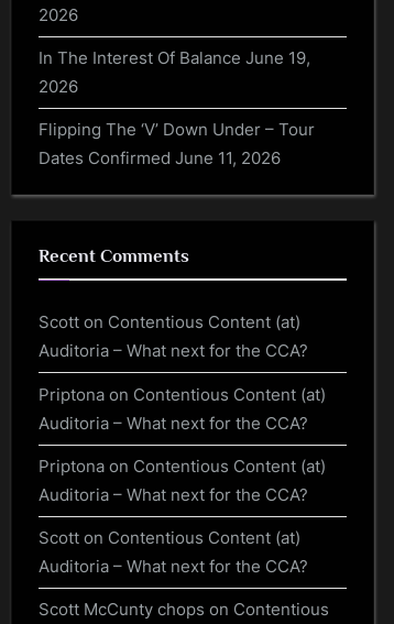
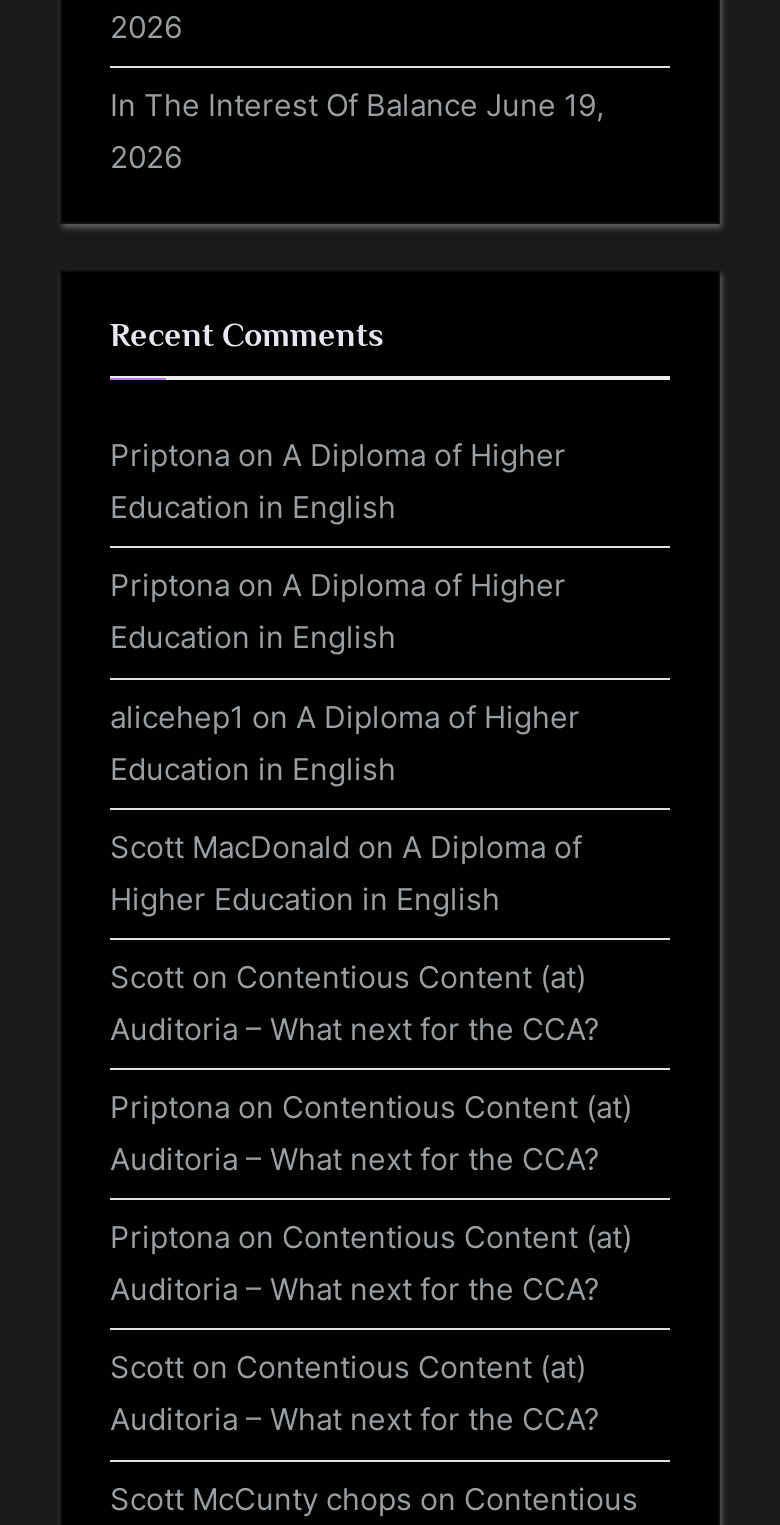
[39,119,315,168] Flipping The ‘V’ Down Under – Tour | Dates Confirmed June 11, 2026 -> none
moved [39,245,189,266] -> [110,316,384,354]: Recent Comments
none -> [110,436,582,917] Priptona on A Diploma of Higher | Education in English | Priptona on A Diploma of Higher | Education in English | alicehep1 on A Diploma of Higher | Education in English | Scott MacDonald on A Diploma of | Higher Education in English

